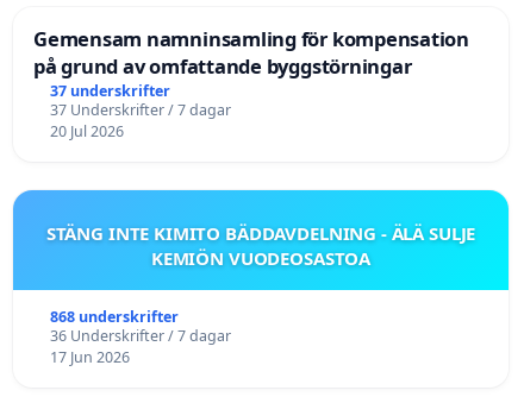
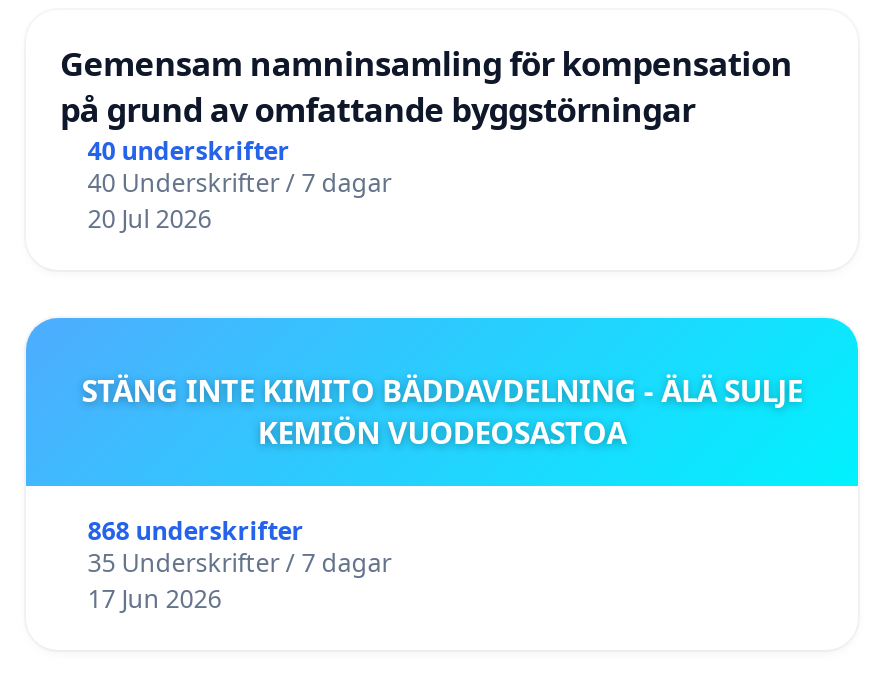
[50,81,170,101] 37 underskrifter -> [88,133,290,167] 40 underskrifter
[50,100,231,120] 37 Underskrifter / 7 dagar -> [88,165,392,199] 40 Underskrifter / 7 dagar
[50,326,231,346] 36 Underskrifter / 7 dagar -> [88,545,392,579] 35 Underskrifter / 7 dagar

